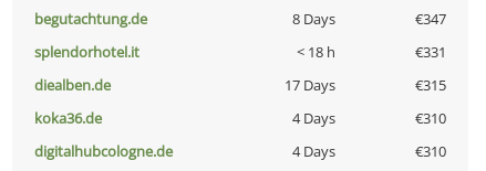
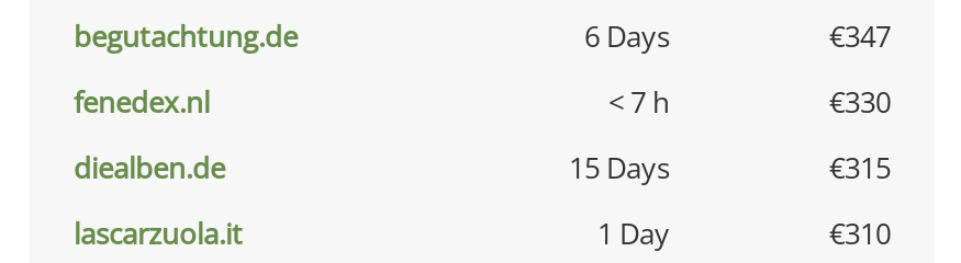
[292,9,335,29] 8 Days -> [584,16,670,56] 6 Days
[34,42,446,62] splendorhotel.it | < 18 h | €331 -> [74,82,891,122] fenedex.nl | < 7 h | €330
[284,75,335,95] 17 Days -> [569,148,670,187] 15 Days
[34,108,446,161] koka36.de | 4 Days | €310 | digitalhubcologne.de | 4 Days -> [74,214,670,253] lascarzuola.it | 1 Day

